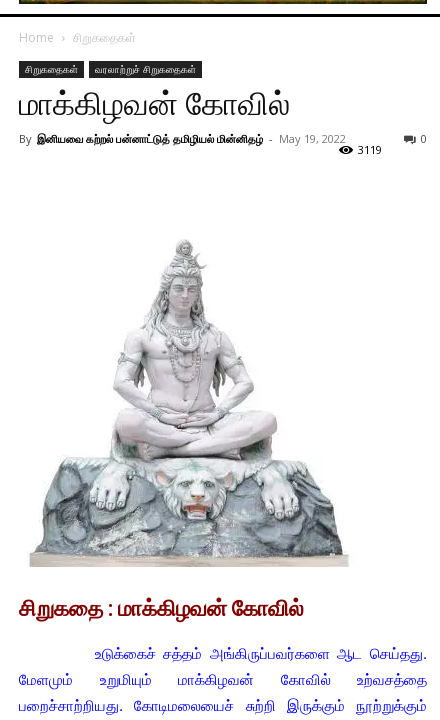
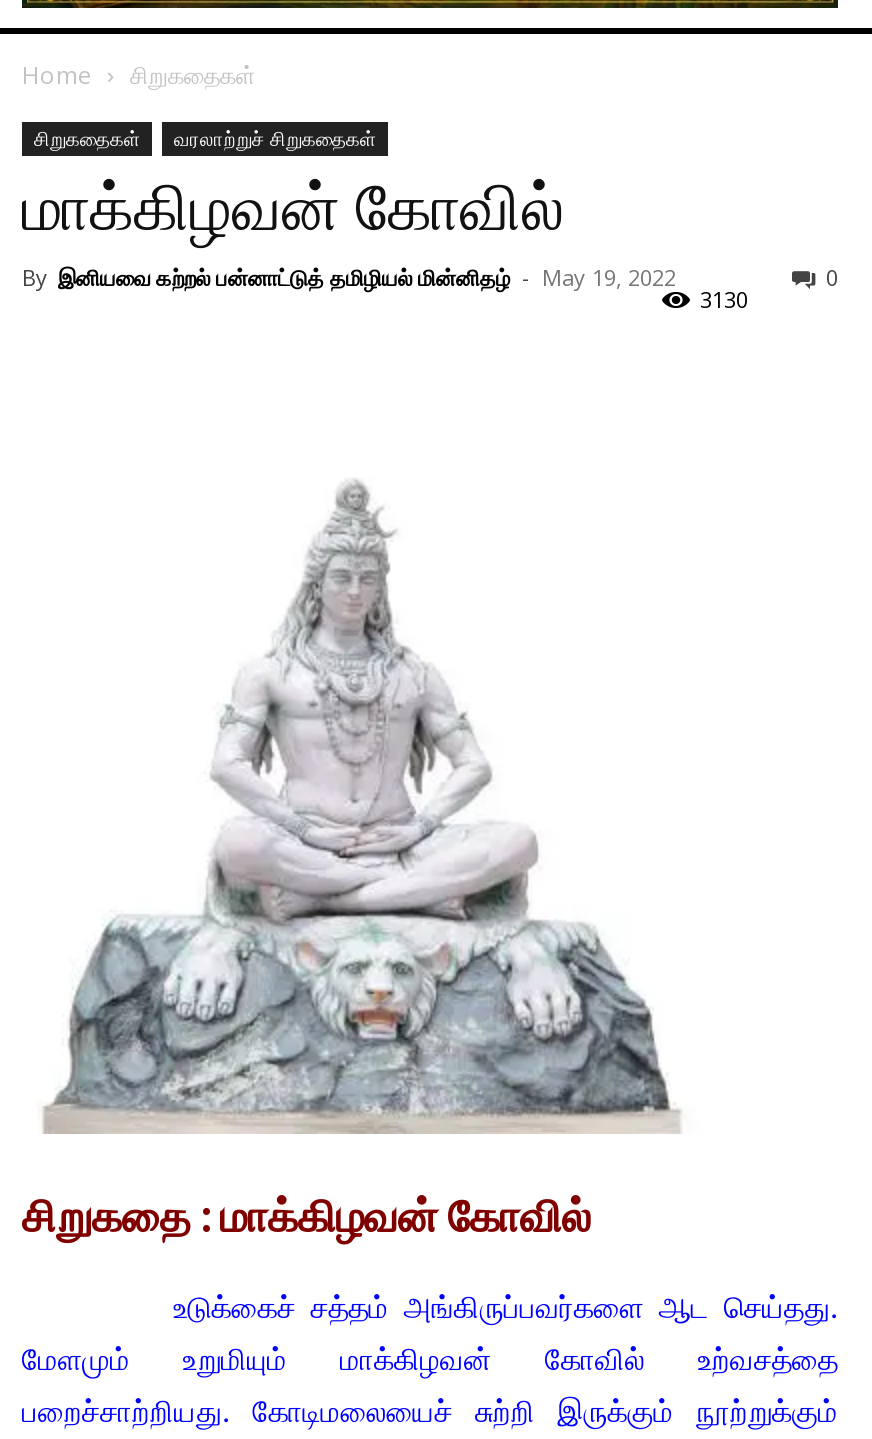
[358,142,382,157] 3119 -> [700,284,748,314] 3130

